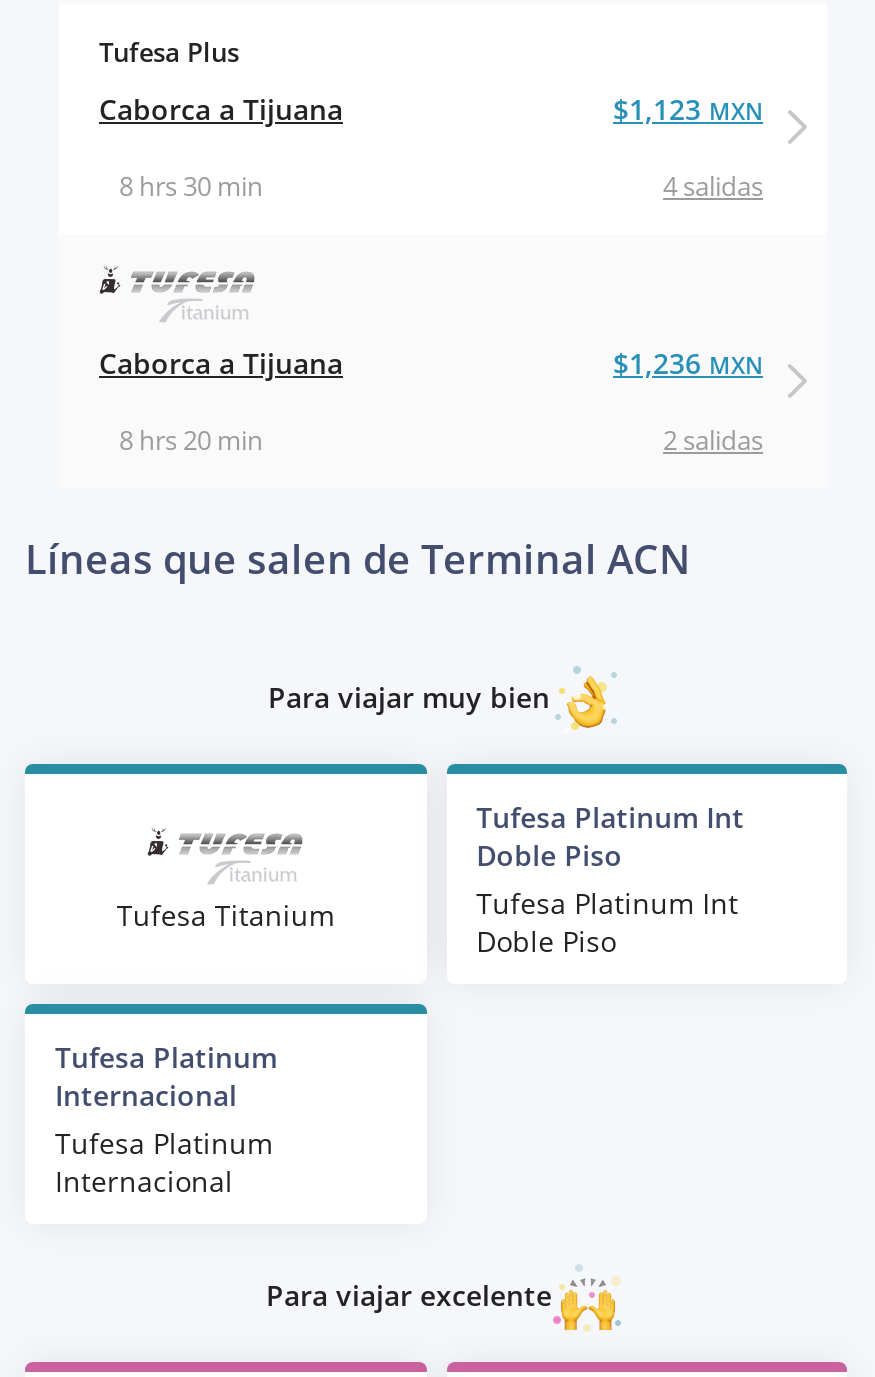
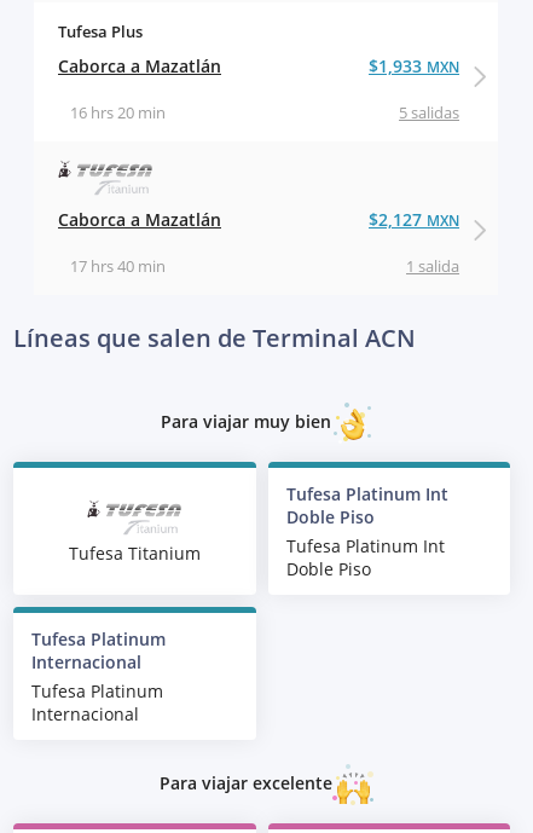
[99,91,343,129] Caborca a Tijuana -> [58,55,221,78] Caborca a Mazatlán
[613,91,763,129] $1,123 MXN -> [369,55,459,78] $1,933 MXN
[119,169,763,205] 4 salidas | 8 hrs 30 min -> [70,102,459,124] 5 salidas | 16 hrs 20 min
[99,345,343,383] Caborca a Tijuana -> [58,209,221,232] Caborca a Mazatlán
[613,345,763,383] $1,236 MXN -> [369,209,459,232] $2,127 MXN
[119,423,763,459] 2 salidas | 8 hrs 20 min -> [70,256,459,277] 1 salida | 17 hrs 40 min

